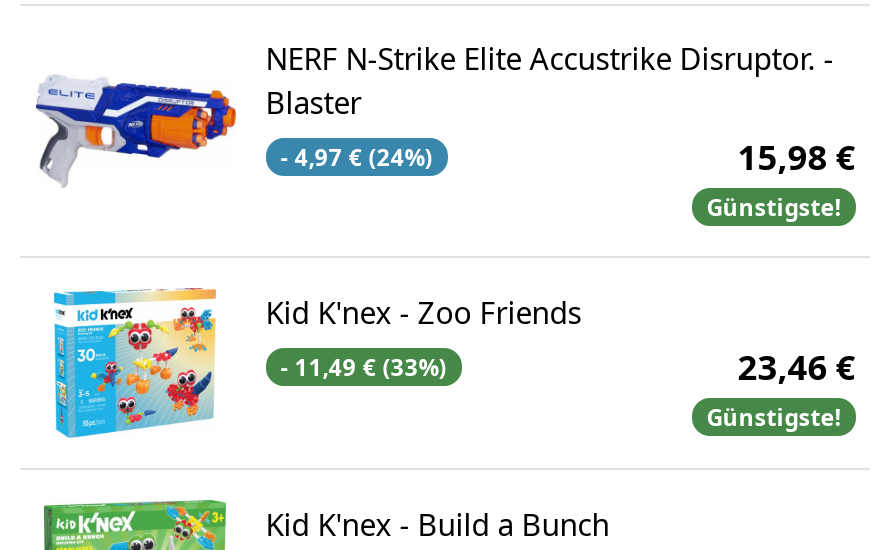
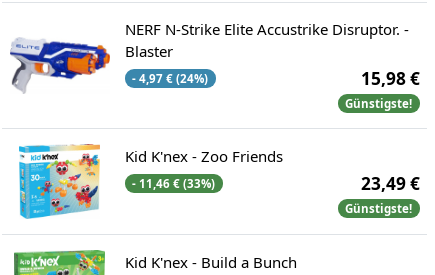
[280,352,446,382] - 11,49 € (33%) -> [132,176,215,191] - 11,46 € (33%)
[738,344,856,390] 23,46 € -> [361,172,420,195] 23,49 €

